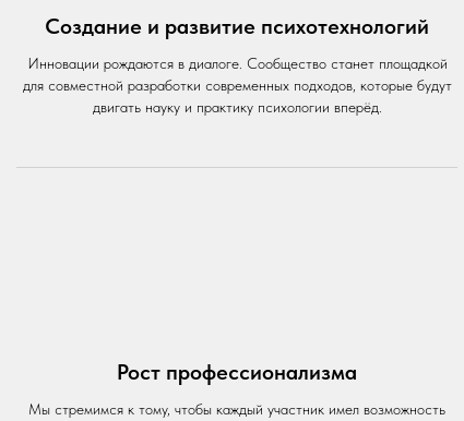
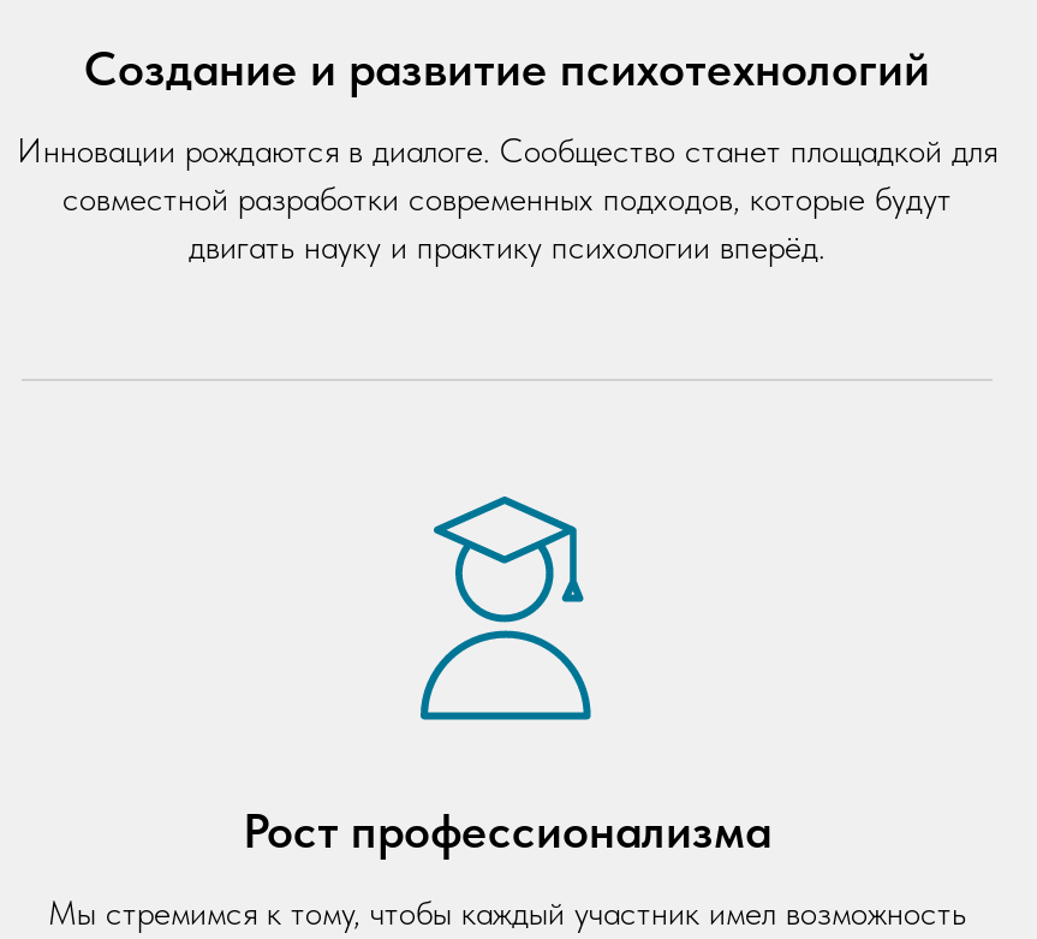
none -> [418,494,594,723] [image]

